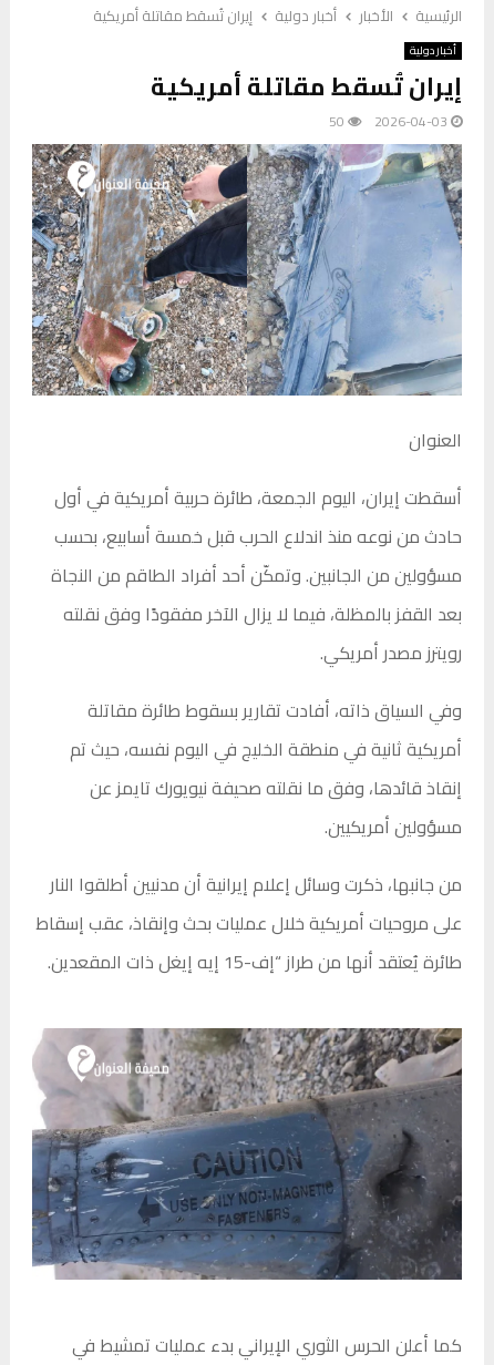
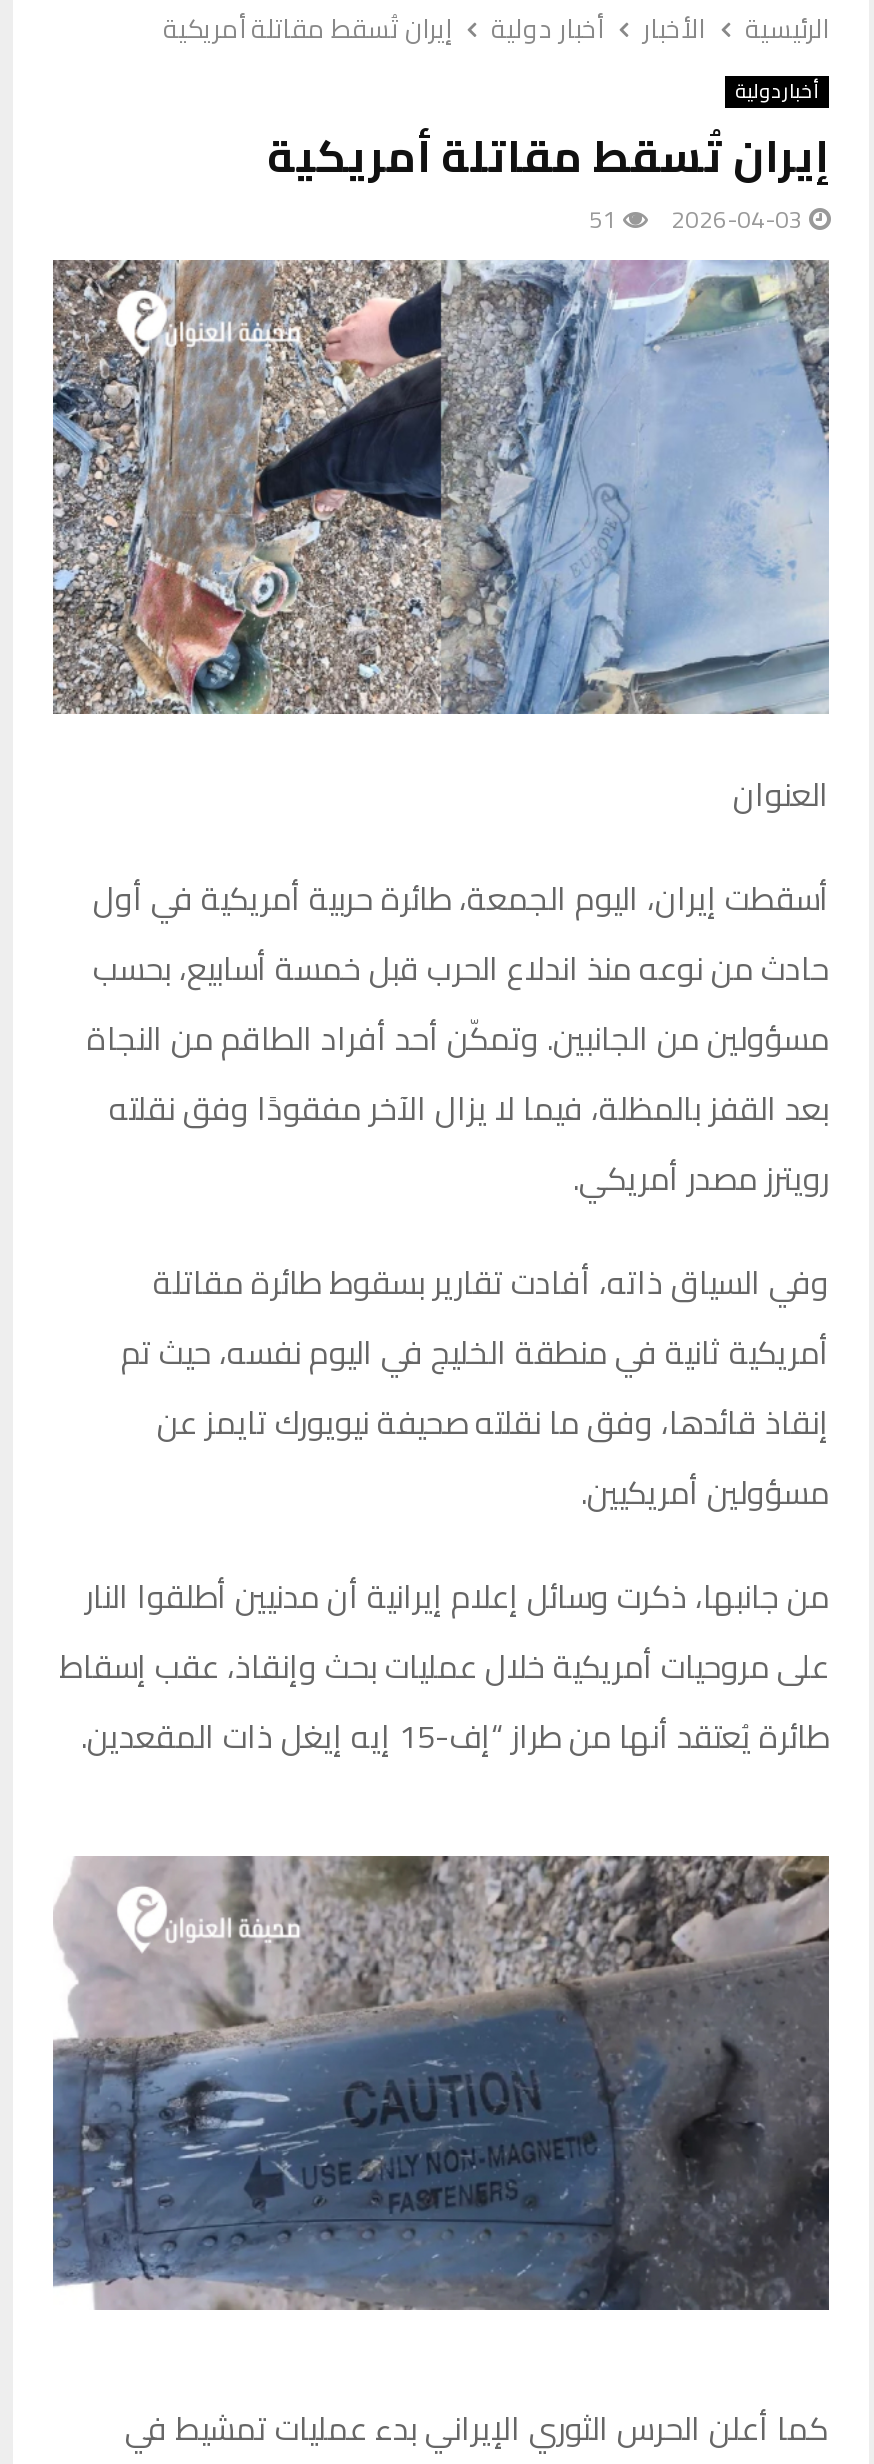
[329,109,447,134] 50 2026-04-03 -> [589,196,803,242] 51 2026-04-03

